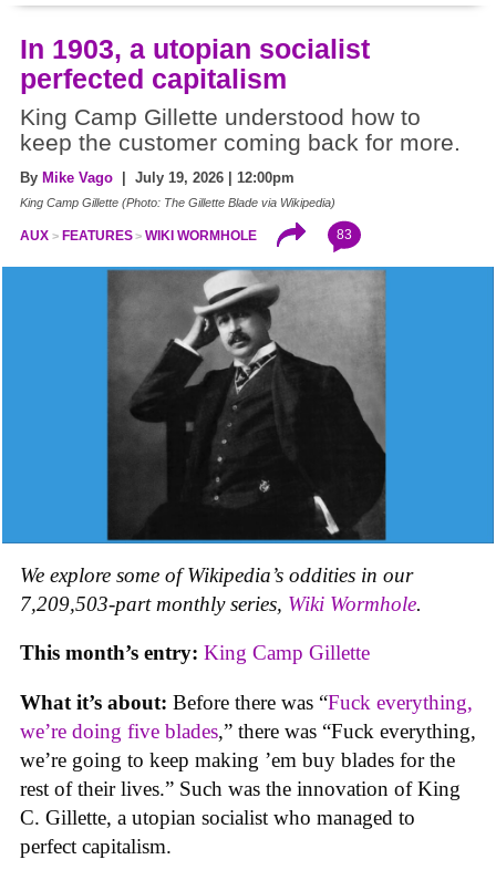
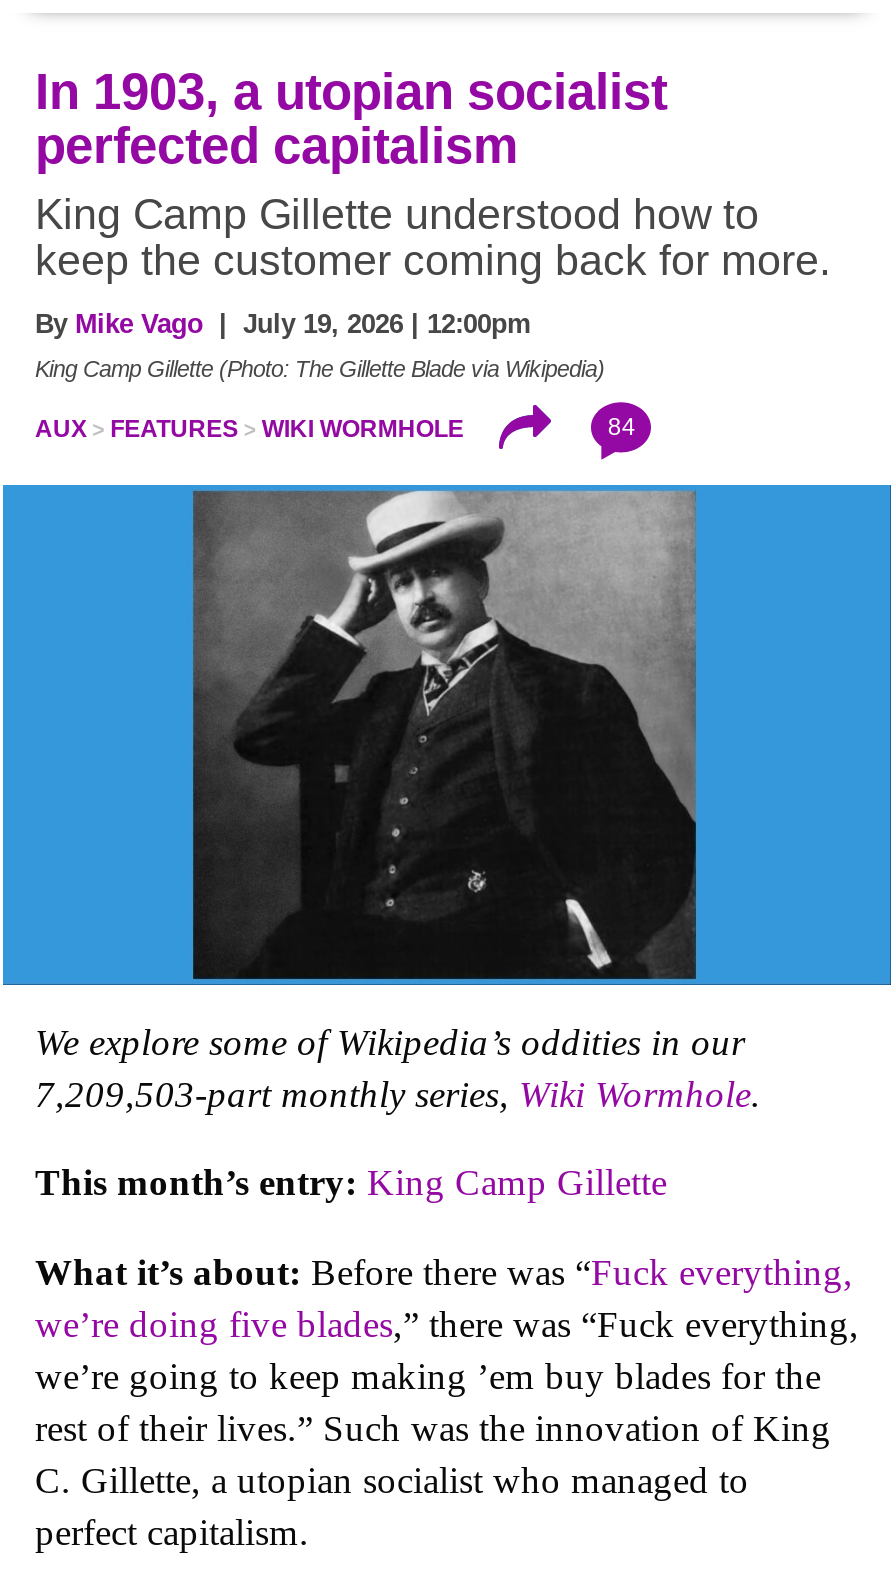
[337,227,352,242] 83 -> [608,413,636,441] 84

